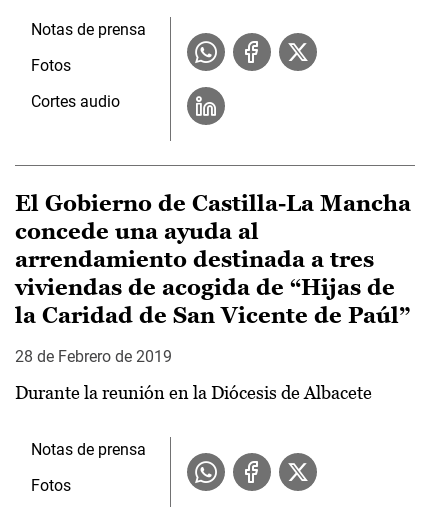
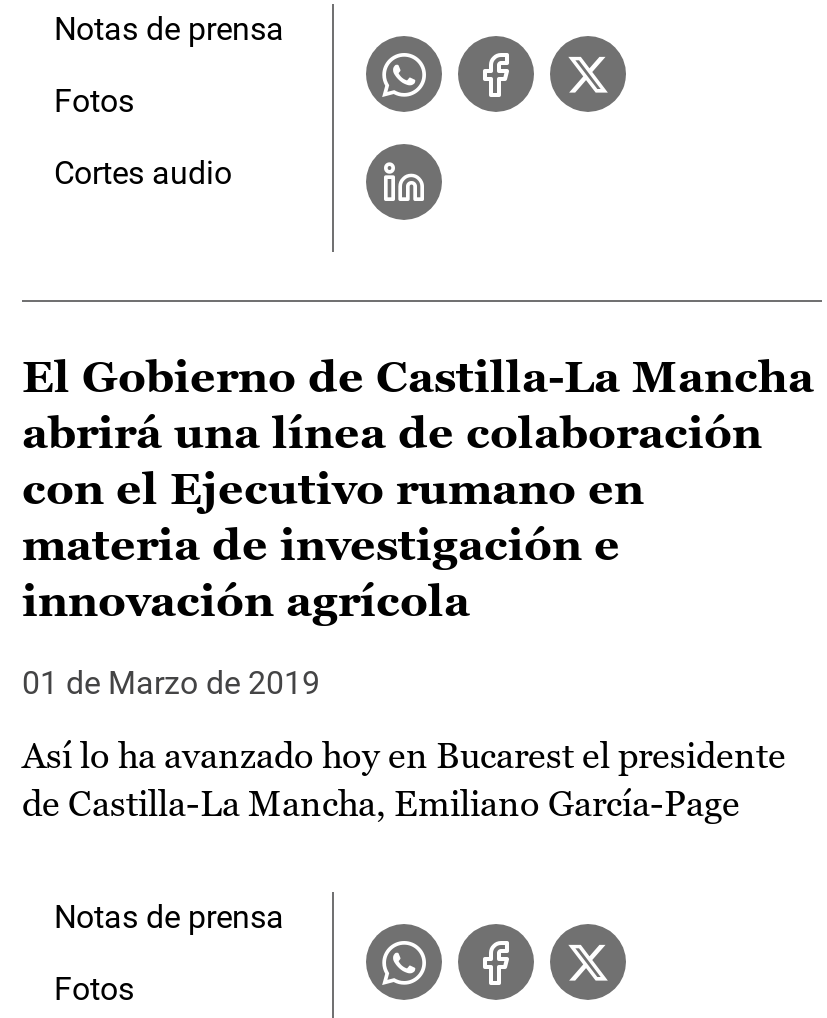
[15,219,410,328] concede una ayuda al | arrendamiento destinada a tres | viviendas de acogida de “Hijas de | la Caridad de San Vicente de Paúl” -> [22,408,762,626] abrirá una línea de colaboración | con el Ejecutivo rumano en | materia de investigación e | innovación agrícola
[15,347,172,366] 28 de Febrero de 2019 -> [22,664,320,702] 01 de Marzo de 2019
[15,382,372,403] Durante la reunión en la Diócesis de Albacete -> [22,734,786,824] Así lo ha avanzado hoy en Bucarest el presidente | de Castilla-La Mancha, Emiliano García-Page

